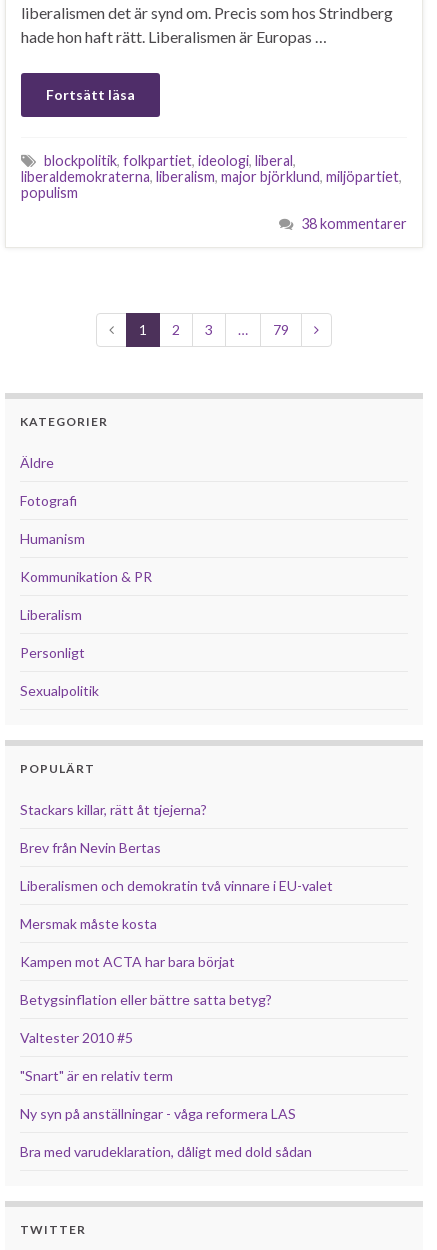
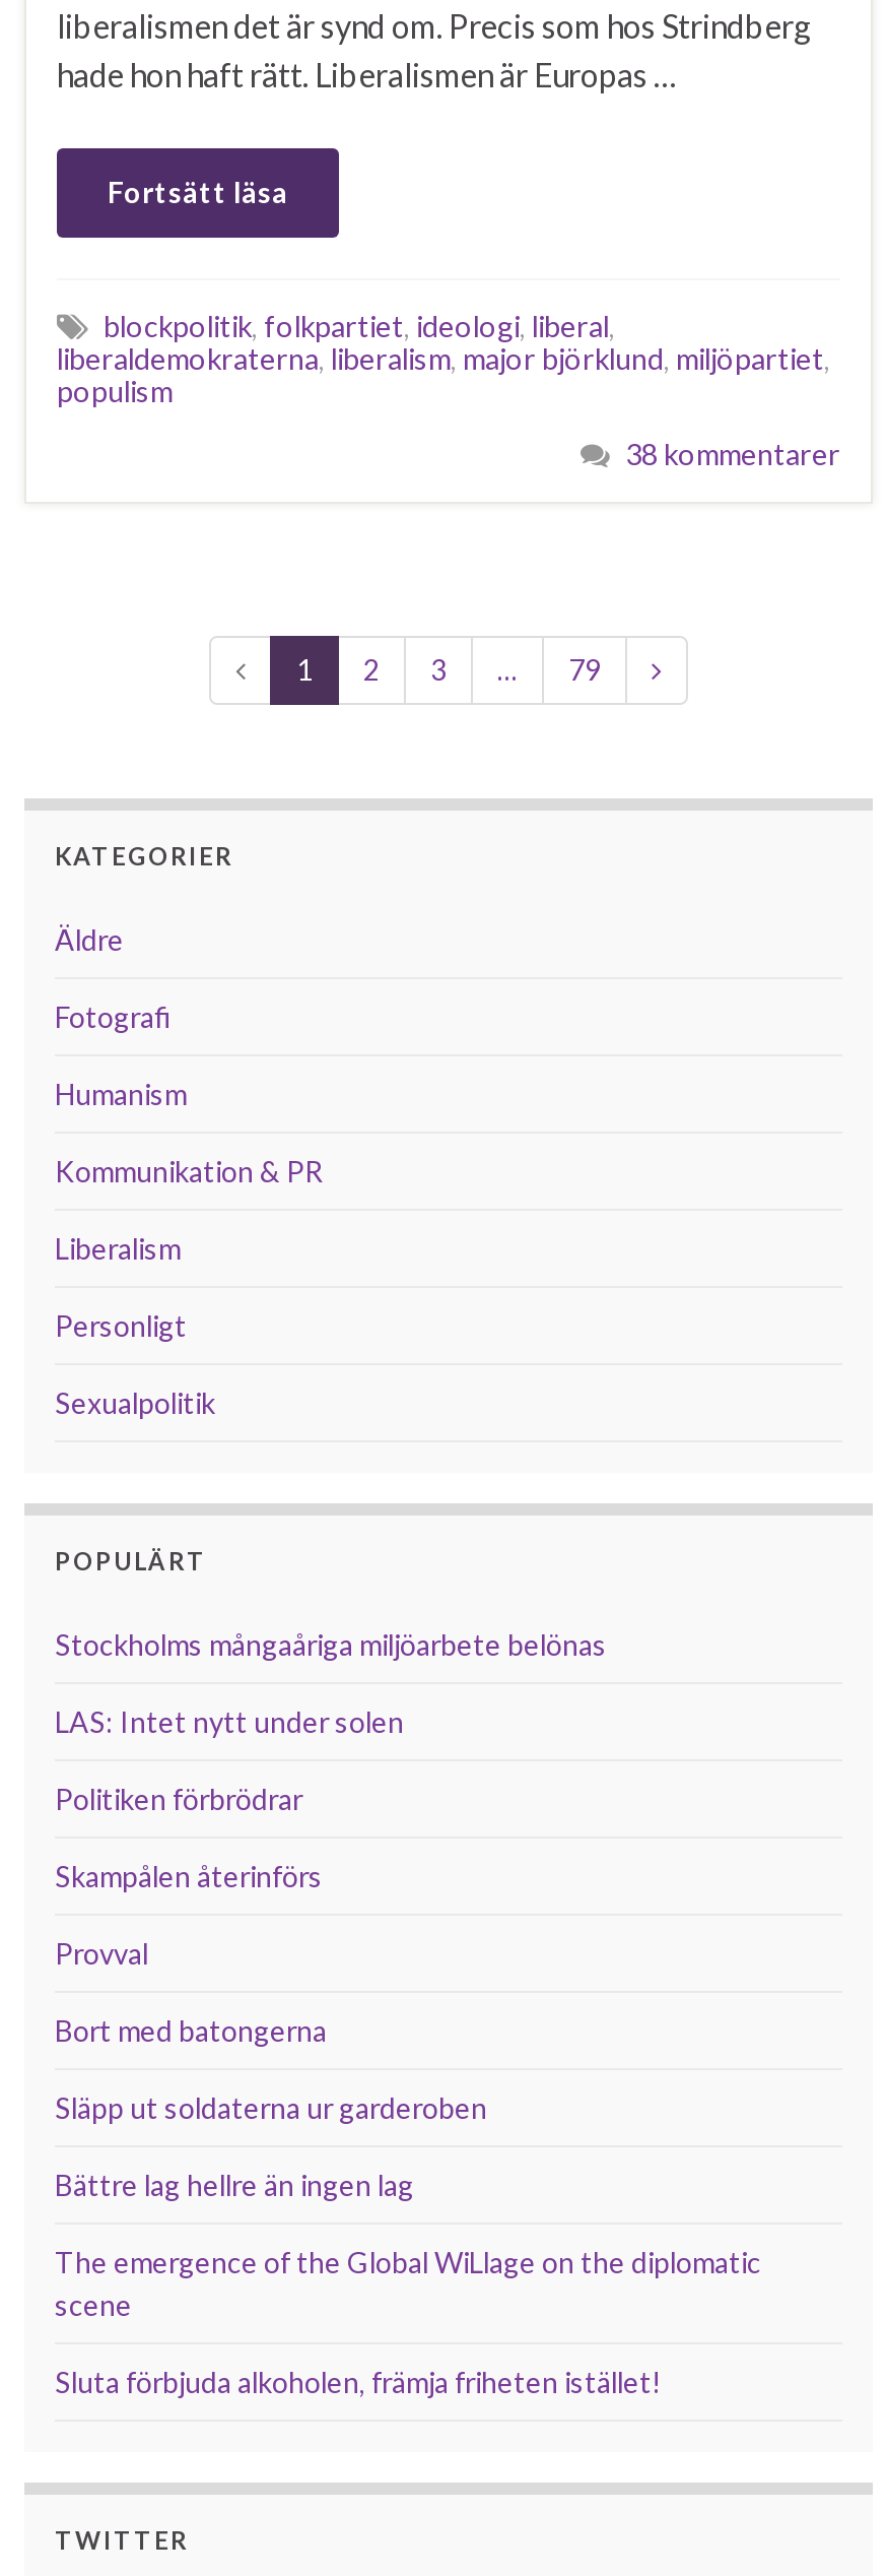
[20,801,207,818] Stackars killar, rätt åt tjejerna? -> [55,1627,607,1662] Stockholms mångaåriga miljöarbete belönas
[20,839,161,856] Brev från Nevin Bertas -> [55,1704,404,1739] LAS: Intet nytt under solen
[20,877,333,894] Liberalismen och demokratin två vinnare i EU-valet -> [55,1782,302,1816] Politiken förbrödrar
[20,915,157,932] Mersmak måste kosta -> [55,1859,323,1893] Skampålen återinförs
[20,953,235,970] Kampen mot ACTA har bara börjat -> [55,1936,148,1971] Provval
[20,991,272,1008] Betygsinflation eller bättre satta betyg? -> [55,2013,327,2048] Bort med batongerna
[20,1029,133,1046] Valtester 2010 #5 -> [55,2090,487,2125] Släpp ut soldaterna ur garderoben
[20,1067,173,1084] "Snart" är en relativ term -> [55,2168,414,2202] Bättre lag hellre än ingen lag
[20,1105,296,1122] Ny syn på anställningar - våga reformera LAS -> [55,2245,761,2322] The emergence of the Global WiLlage on the diplomatic | scene
[20,1143,312,1160] Bra med varudeklaration, dåligt med dold sådan -> [55,2365,662,2399] Sluta förbjuda alkoholen, främja friheten istället!

